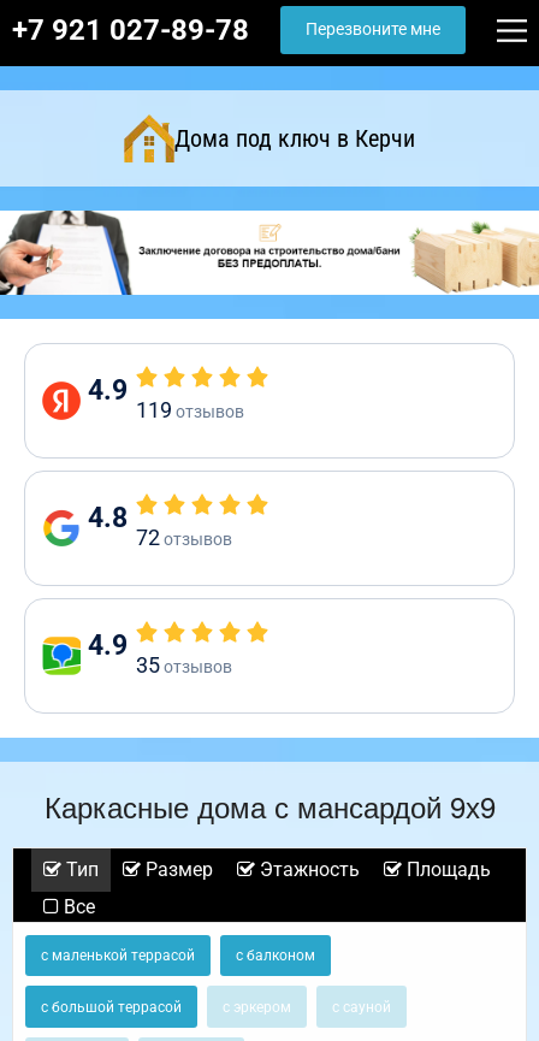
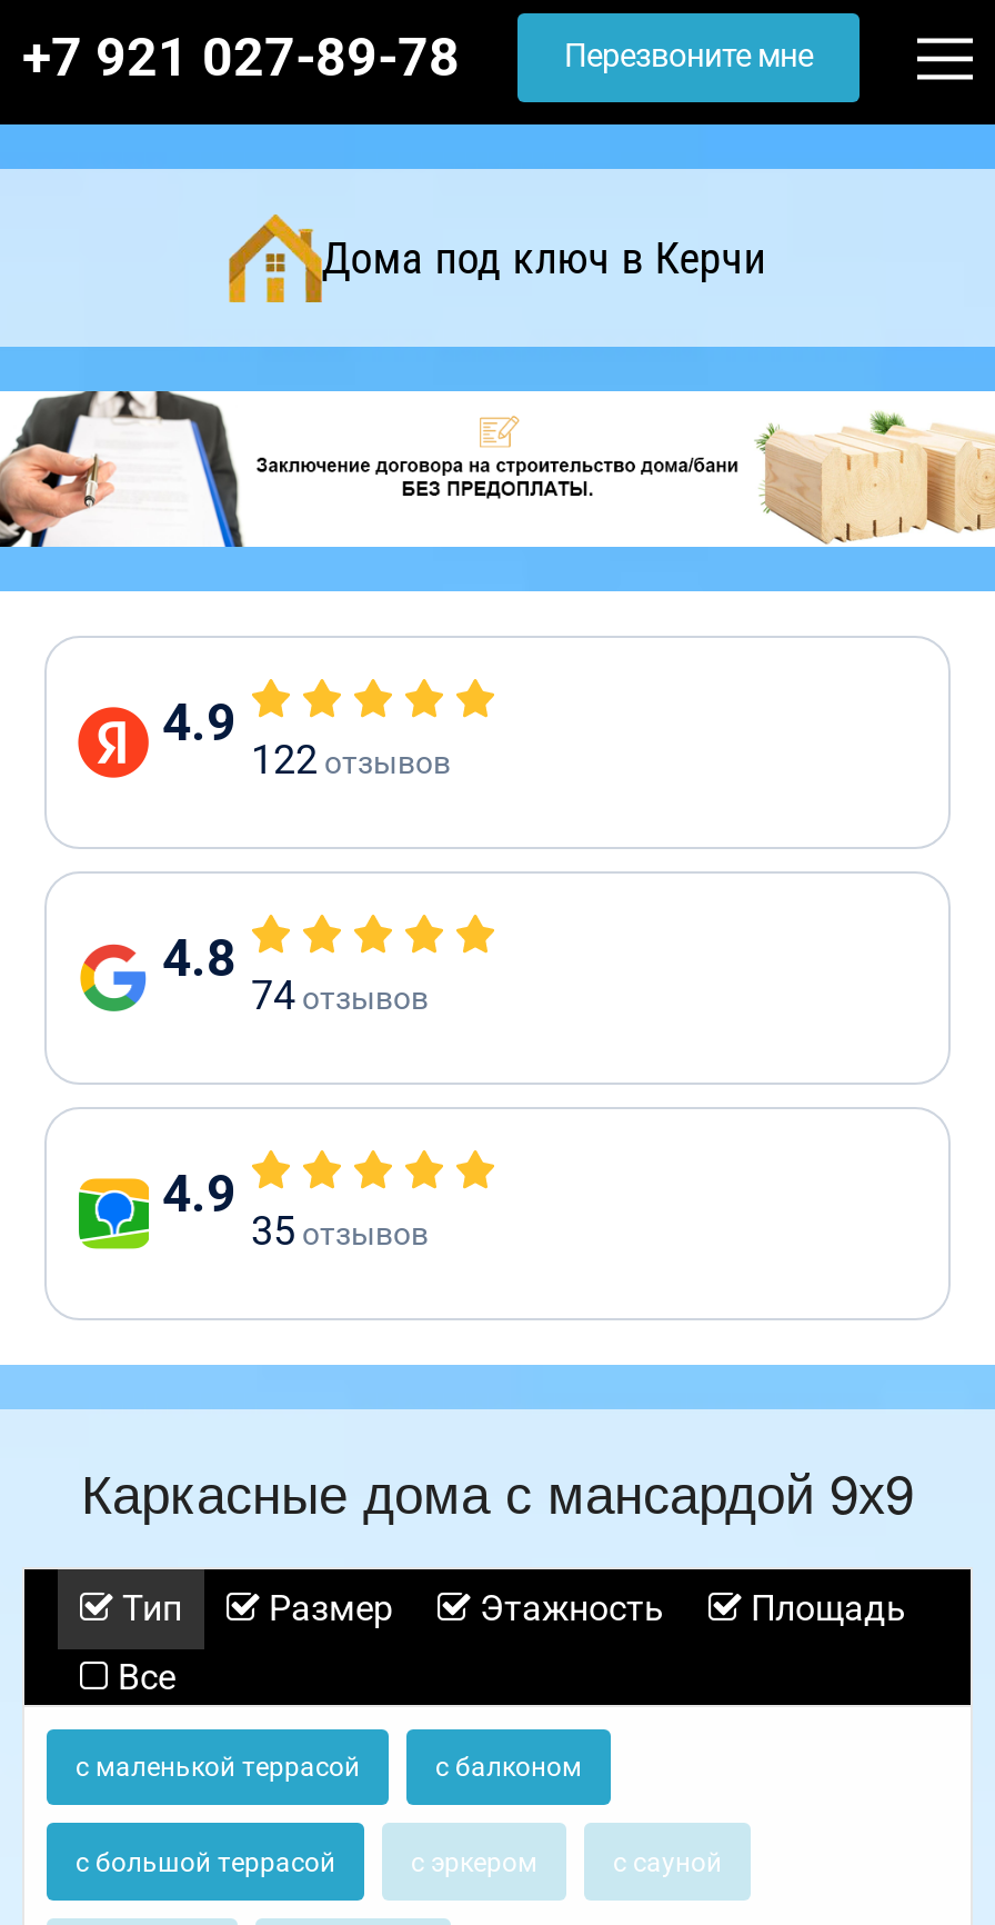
[136,397,244,422] 119 отзывов -> [251,736,451,782] 122 отзывов
[136,525,232,550] 72отзывов -> [251,971,429,1018] 74отзывов

